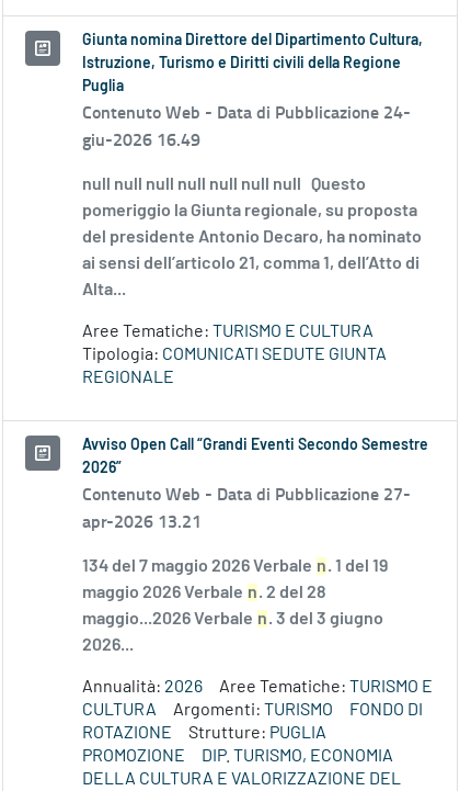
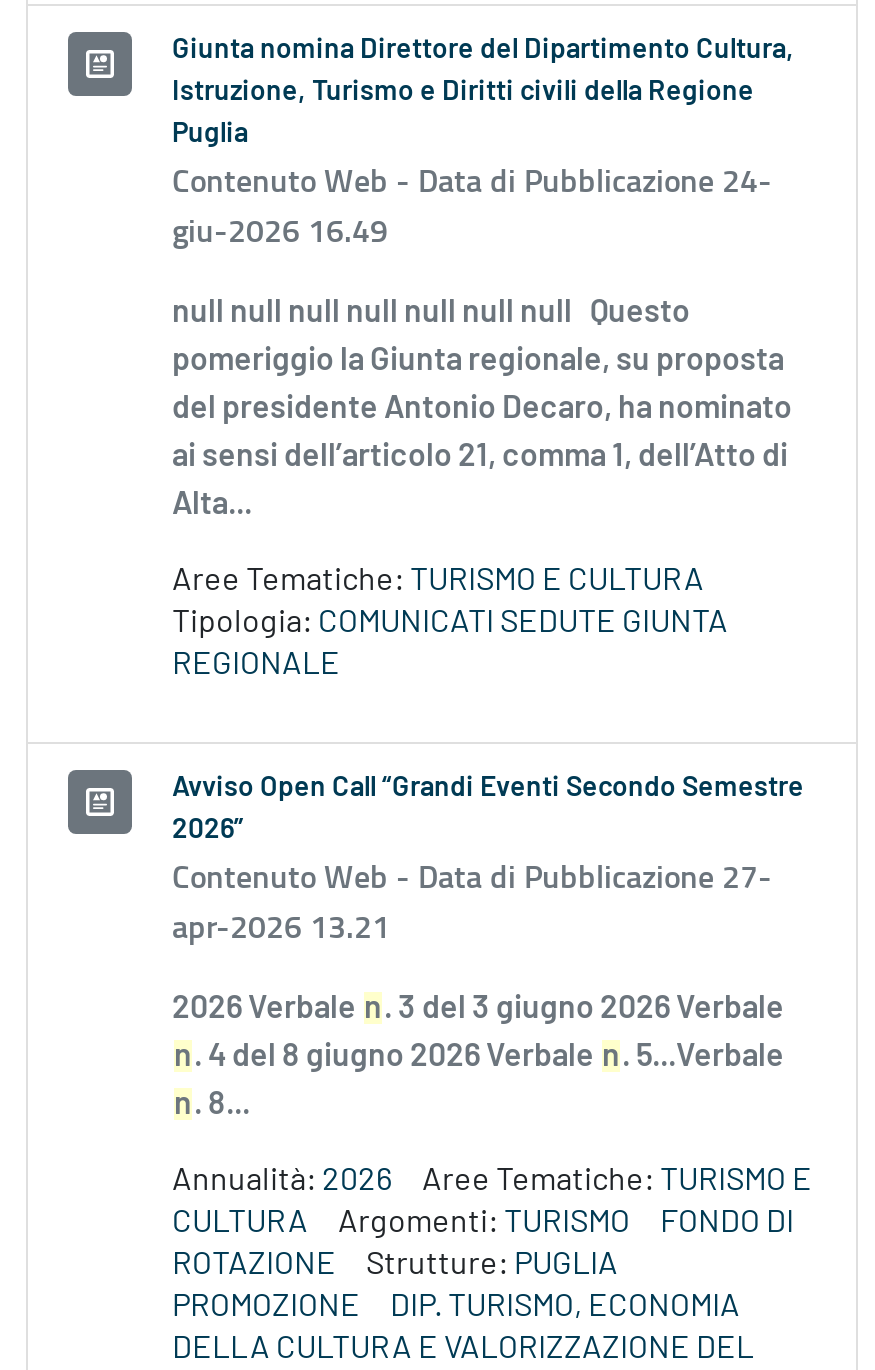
[82,558,388,654] 134 del 7 maggio 2026 Verbale n. 1 del 19 | maggio 2026 Verbale n. 2 del 28 | maggio...2026 Verbale n. 3 del 3 giugno | 2026... -> [172,993,784,1121] 2026 Verbale n. 3 del 3 giugno 2026 Verbale | n. 4 del 8 giugno 2026 Verbale n. 5...Verbale | n. 8...

